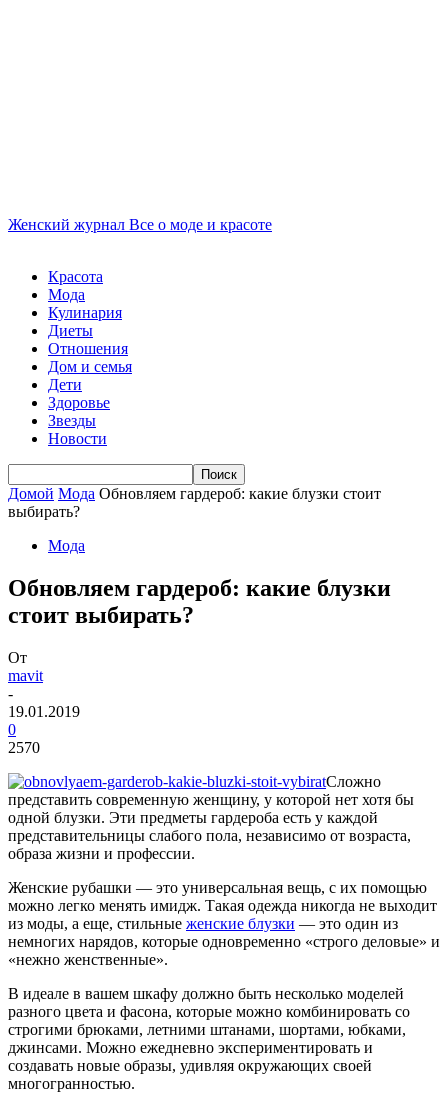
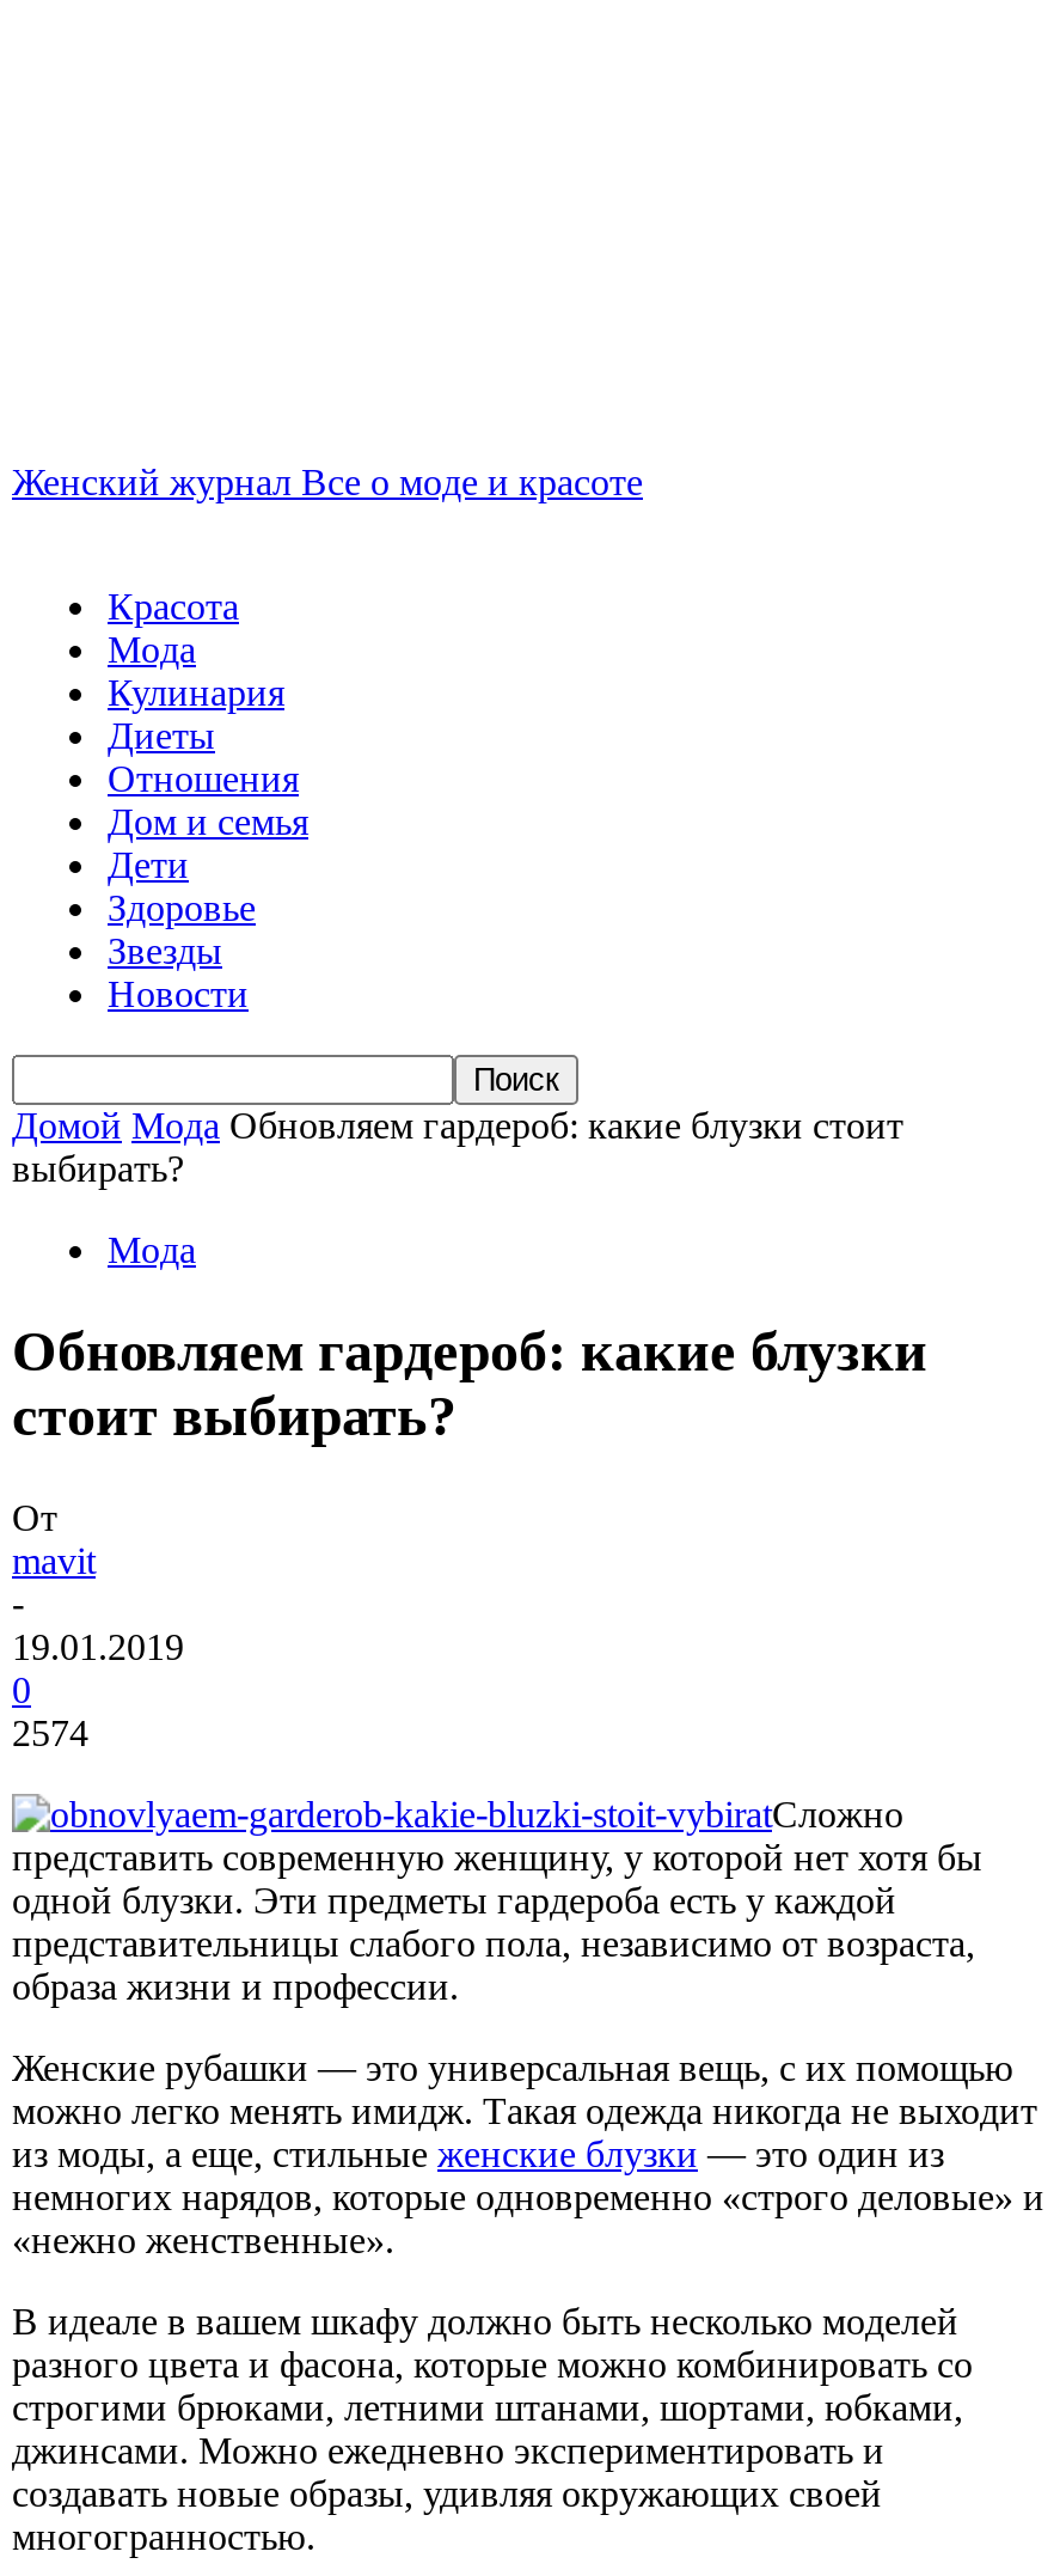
[8,739,40,756] 2570 -> [12,1712,88,1753] 2574

